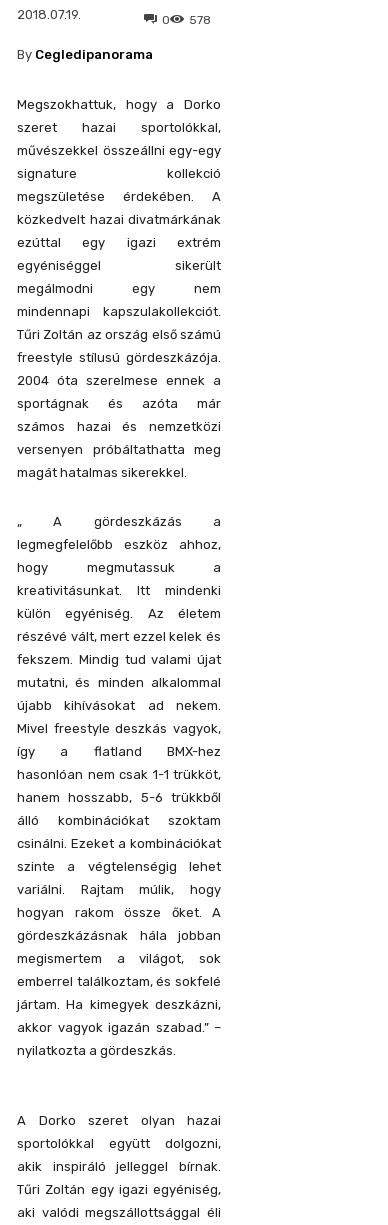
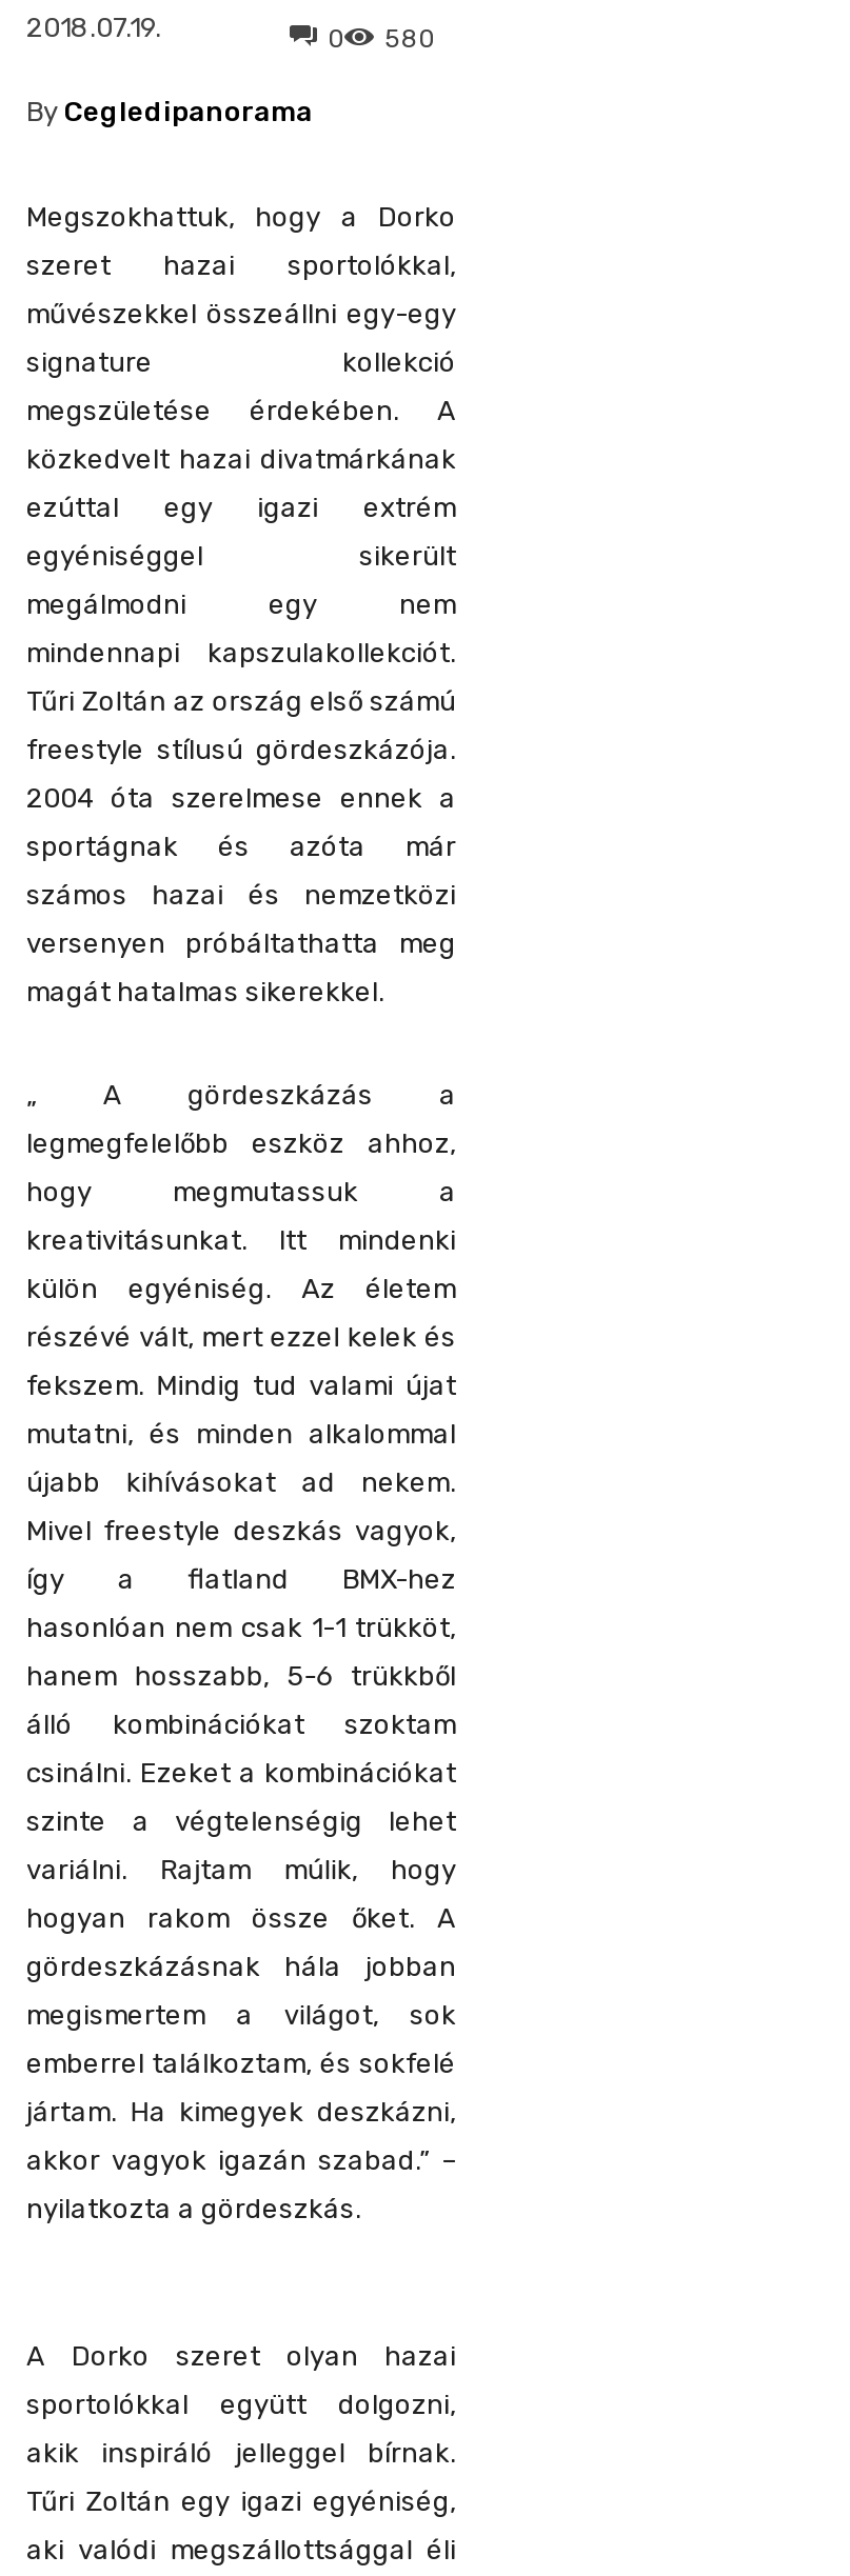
[189,13,211,27] 578 -> [384,24,435,53] 580

